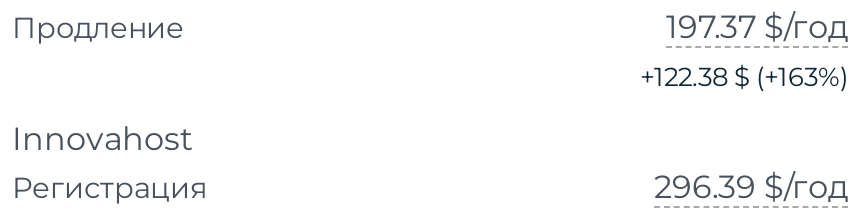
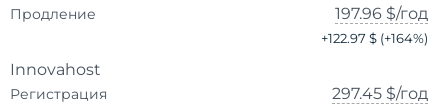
[666,8,848,46] 197.37 $/год -> [335,4,428,23] 197.96 $/год
[640,62,848,92] +122.38 $(+163%) -> [321,31,428,46] +122.97 $(+164%)
[654,168,848,206] 296.39 $/год -> [332,84,428,103] 297.45 $/год

